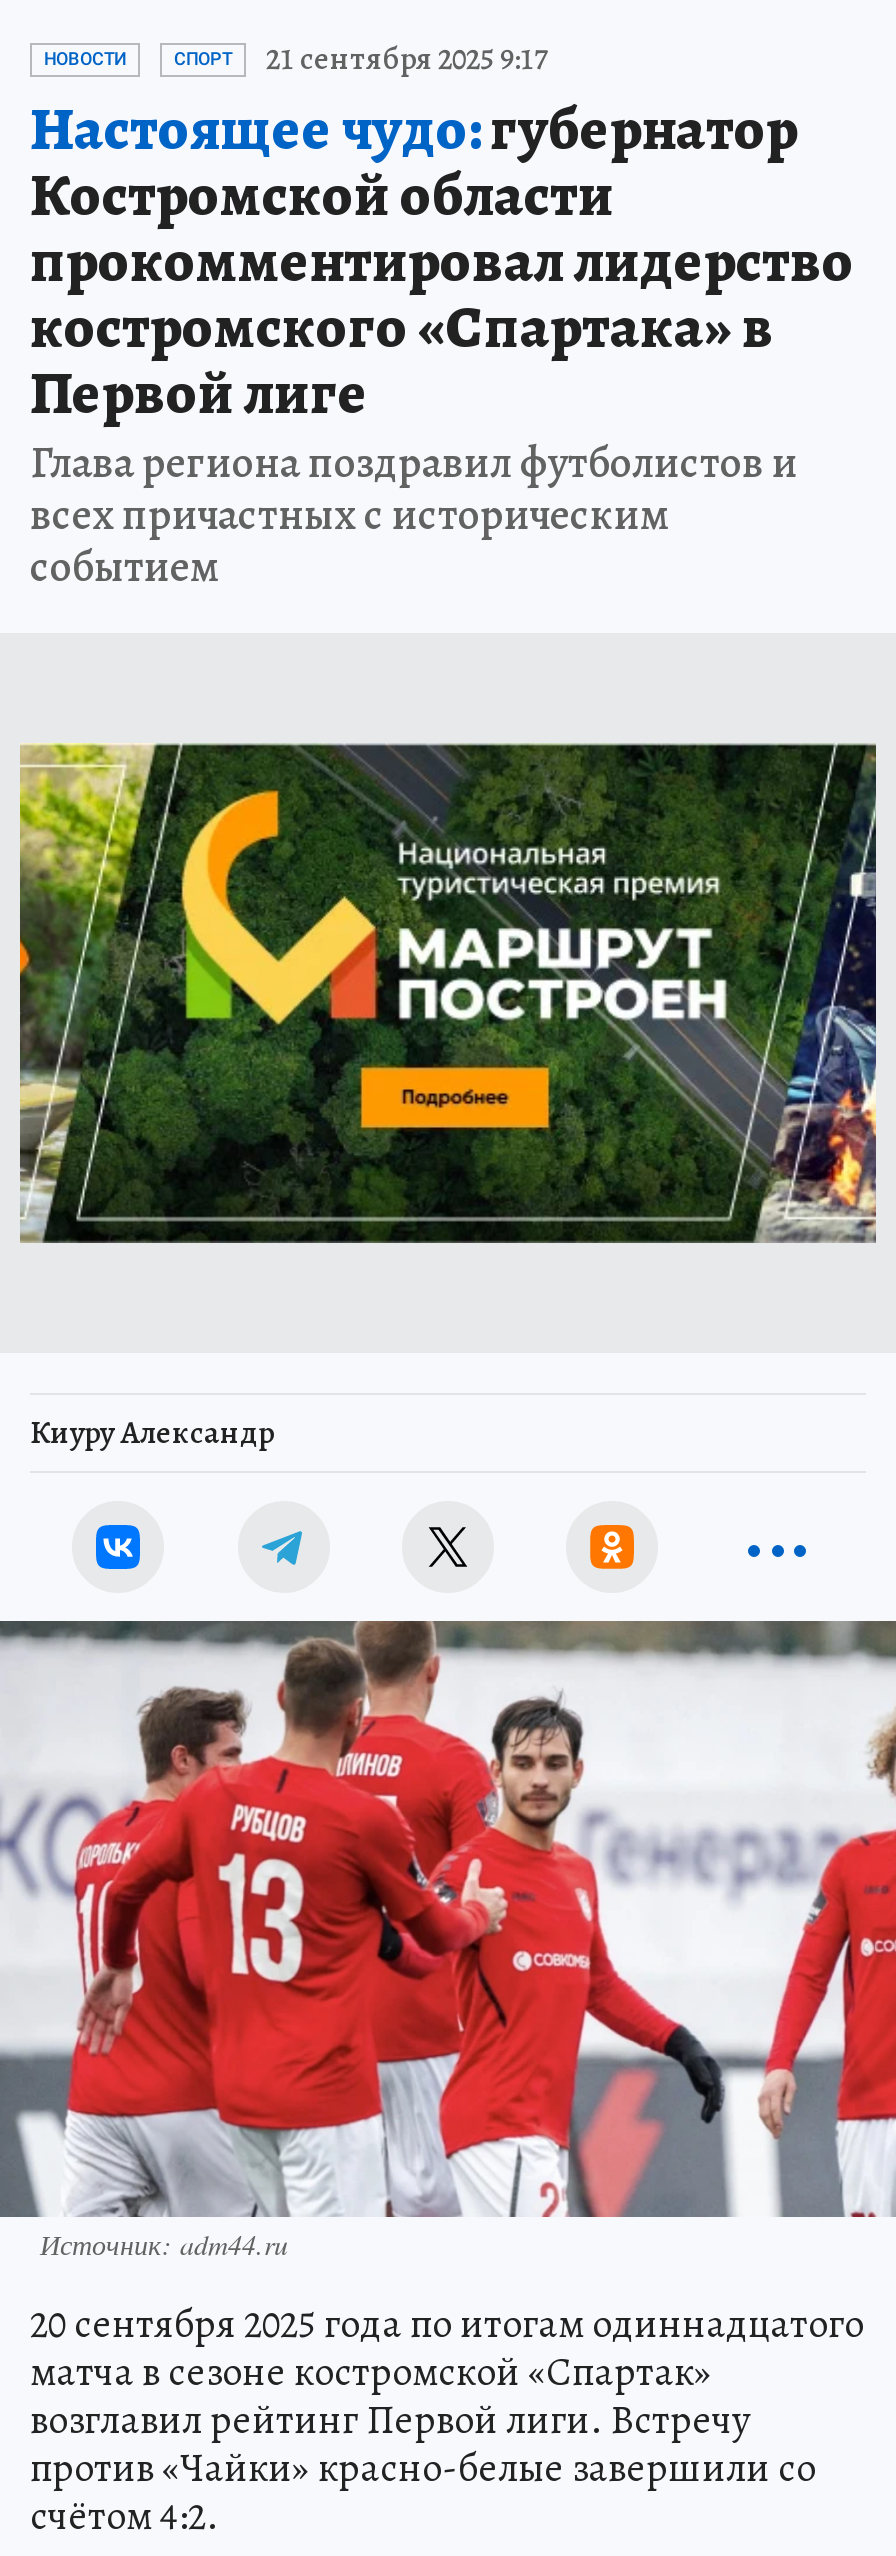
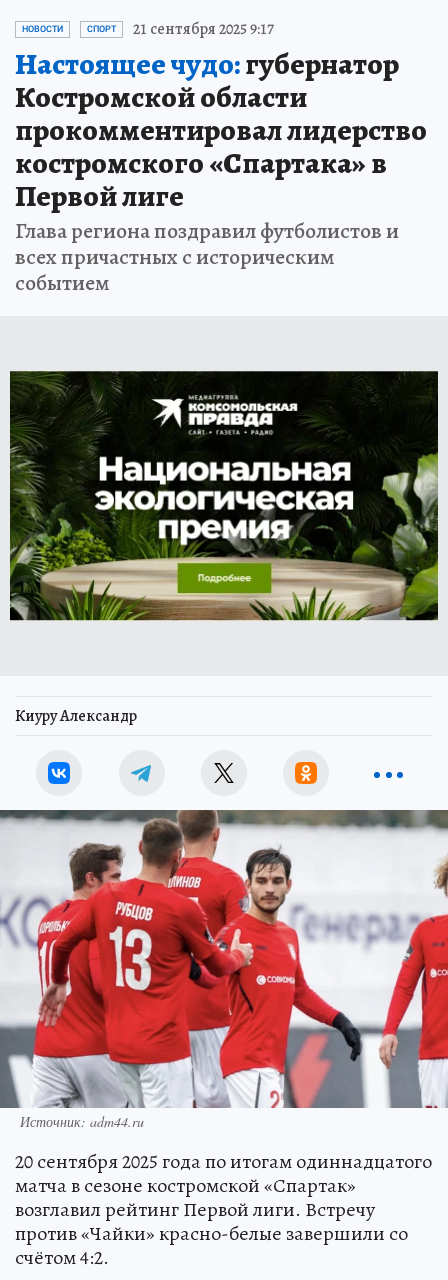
[18,743,878,1245] [image] -> [9,370,439,621] [image]

